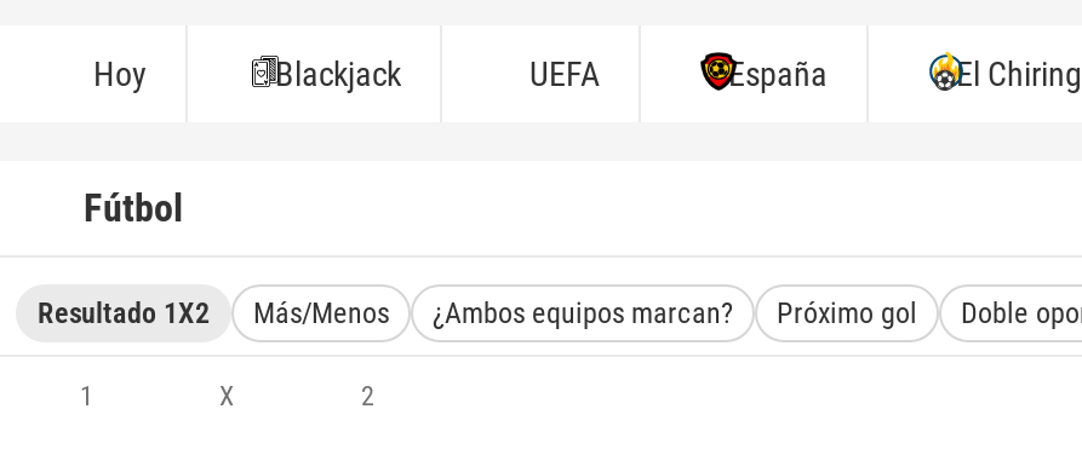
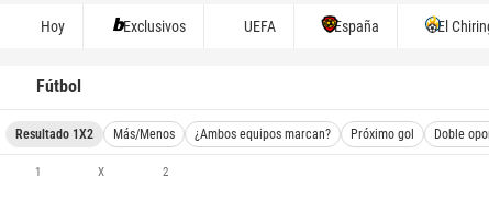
[275,55,401,94] Blackjack -> [123,17,186,35] Exclusivos

